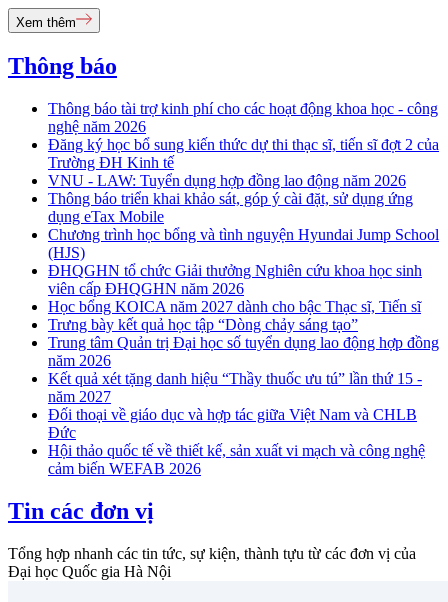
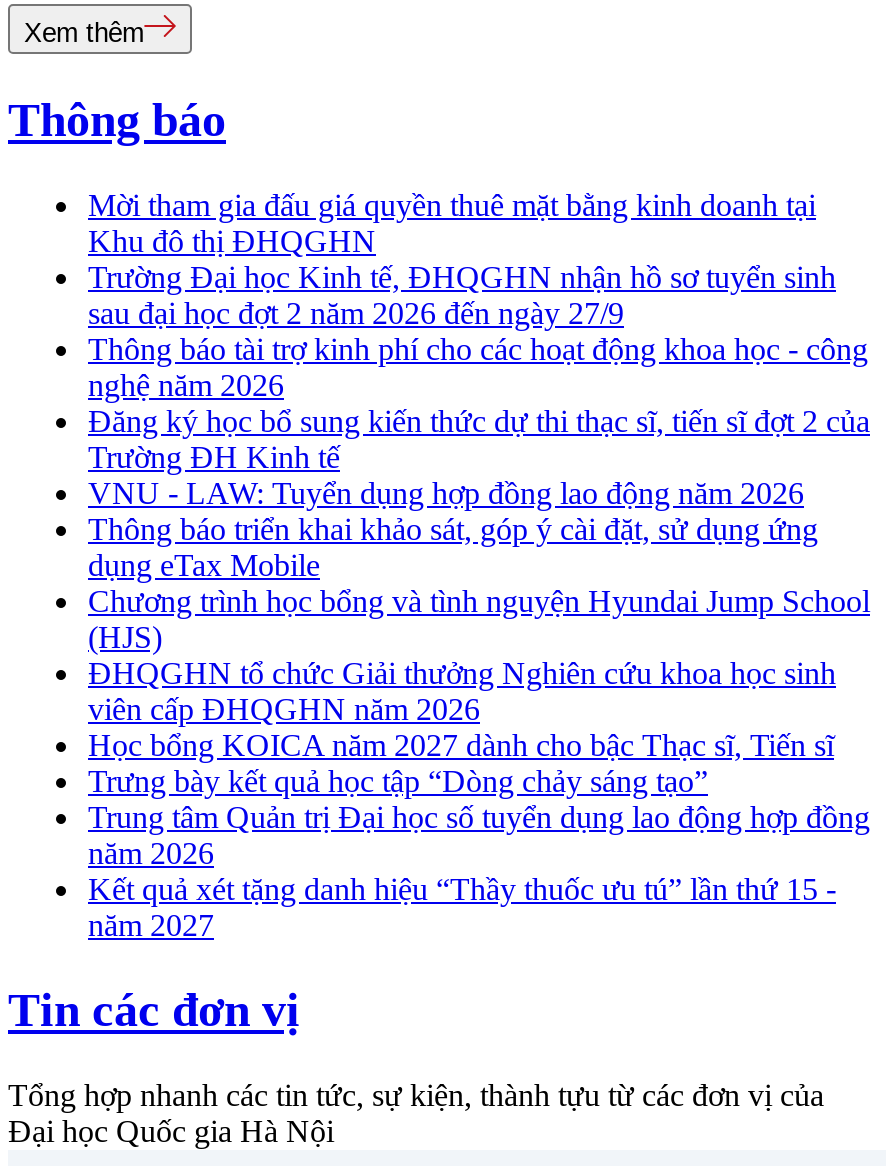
none -> [88,188,836,330] Mời tham gia đấu giá quyền thuê mặt bằng kinh doanh tại | Khu đô thị ĐHQGHN | Trường Đại học Kinh tế, ĐHQGHN nhận hồ sơ tuyển sinh | sau đại học đợt 2 năm 2026 đến ngày 27/9
moved [48,100,439,405] -> [88,332,870,942]: Thông báo tài trợ kinh phí cho các hoạt động khoa học - công | nghệ năm 2026 | Đăng ký học bổ sung kiến thức dự thi thạc sĩ, tiến sĩ đợt 2 của | ... | Kết quả xét tặng danh hiệu “Thầy thuốc ưu tú” lần thứ 15 - | năm 2027
[48,406,425,477] Đối thoại về giáo dục và hợp tác giữa Việt Nam và CHLB | Đức | Hội thảo quốc tế về thiết kế, sản xuất vi mạch và công nghệ | cảm biến WEFAB 2026 -> none

